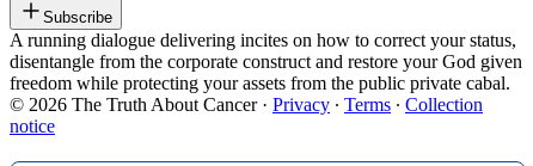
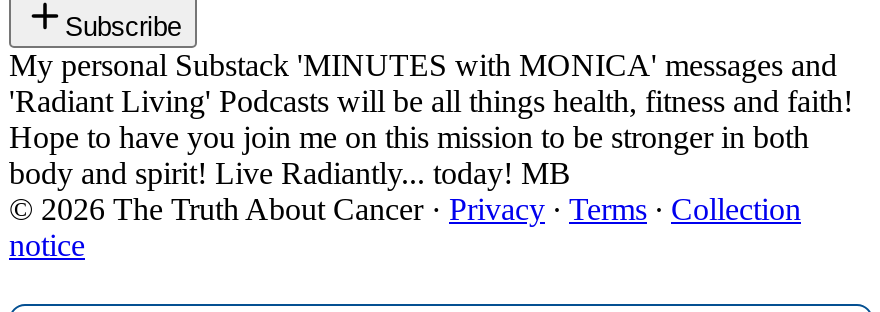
[10,30,522,93] A running dialogue delivering incites on how to correct your status, | disentangle from the corporate construct and restore your God given | freedom while protecting your assets from the public private cabal. -> [9,48,853,190] My personal Substack 'MINUTES with MONICA' messages and | 'Radiant Living' Podcasts will be all things health, fitness and faith! | Hope to have you join me on this mission to be stronger in both | body and spirit! Live Radiantly... today! MB

